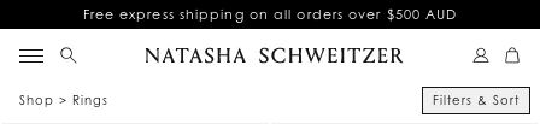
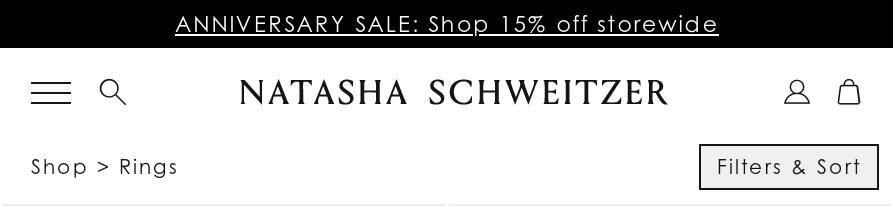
[83,6,457,23] Free express shipping on all orders over $500 AUD -> [175,10,719,38] ANNIVERSARY SALE: Shop 15% off storewide

